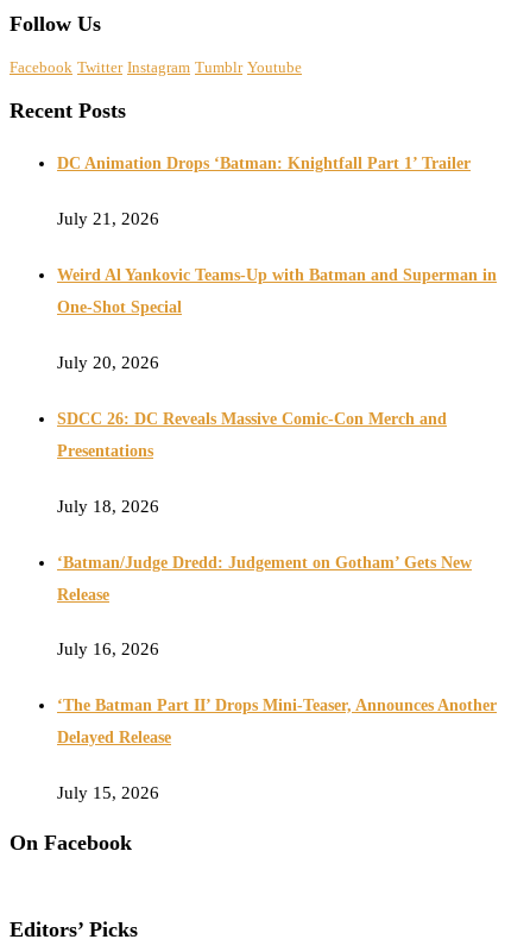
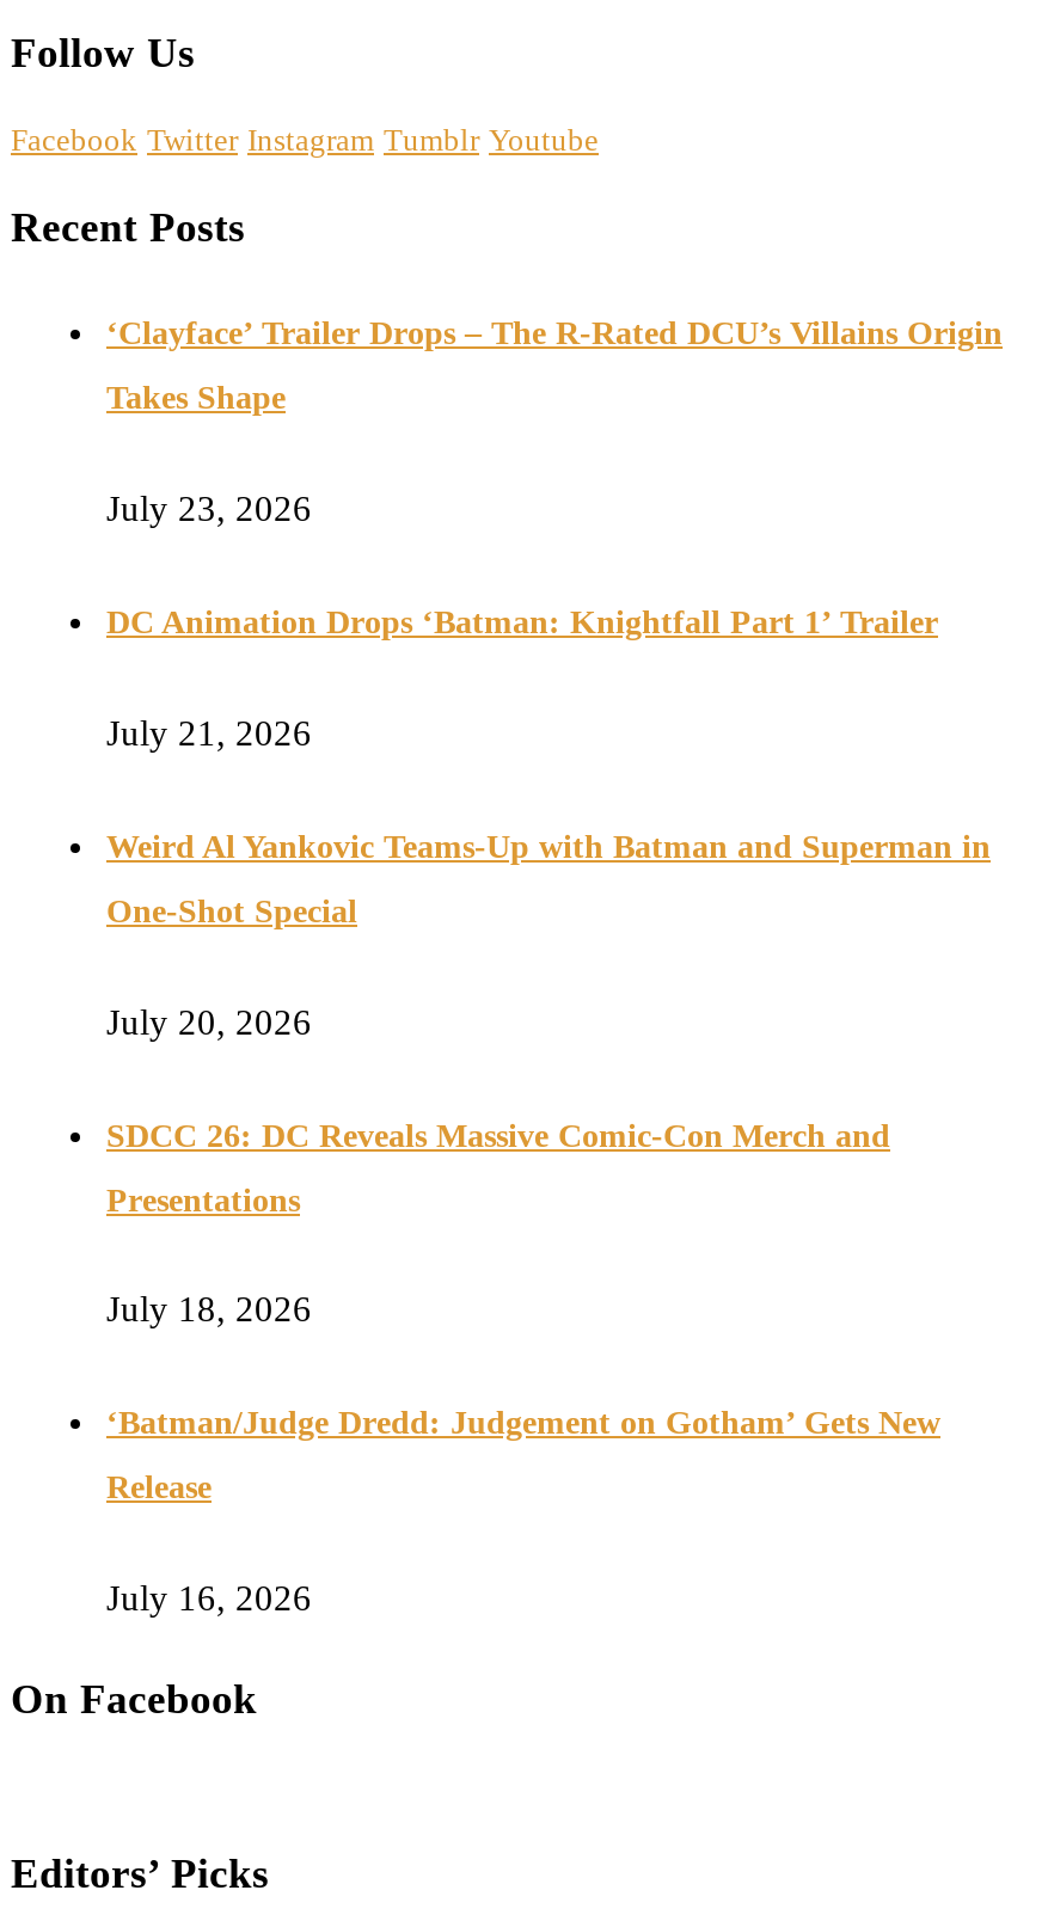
none -> [106,315,1003,528] ‘Clayface’ Trailer Drops – The R-Rated DCU’s Villains Origin | Takes Shape | July 23, 2026
moved [57,154,497,659] -> [106,604,991,1618]: DC Animation Drops ‘Batman: Knightfall Part 1’ Trailer | July 21, 2026 | Weird Al Yankovic Teams-Up with Batman and Superman in | ... | Release | July 16, 2026
[57,697,497,803] ‘The Batman Part II’ Drops Mini-Teaser, Announces Another | Delayed Release | July 15, 2026 -> none

